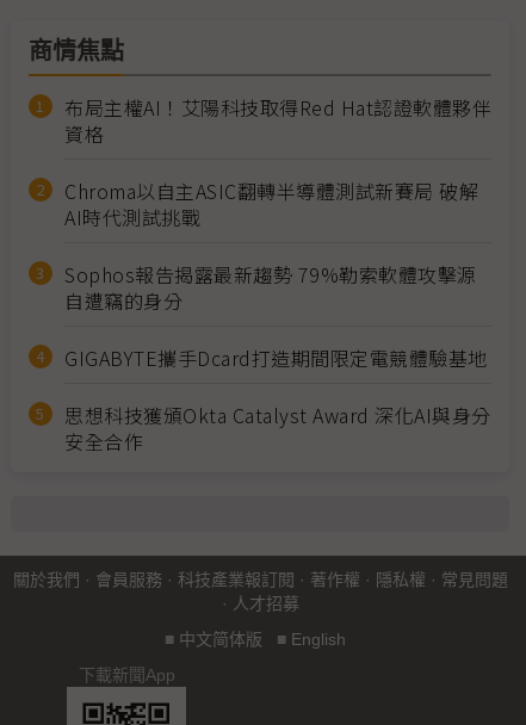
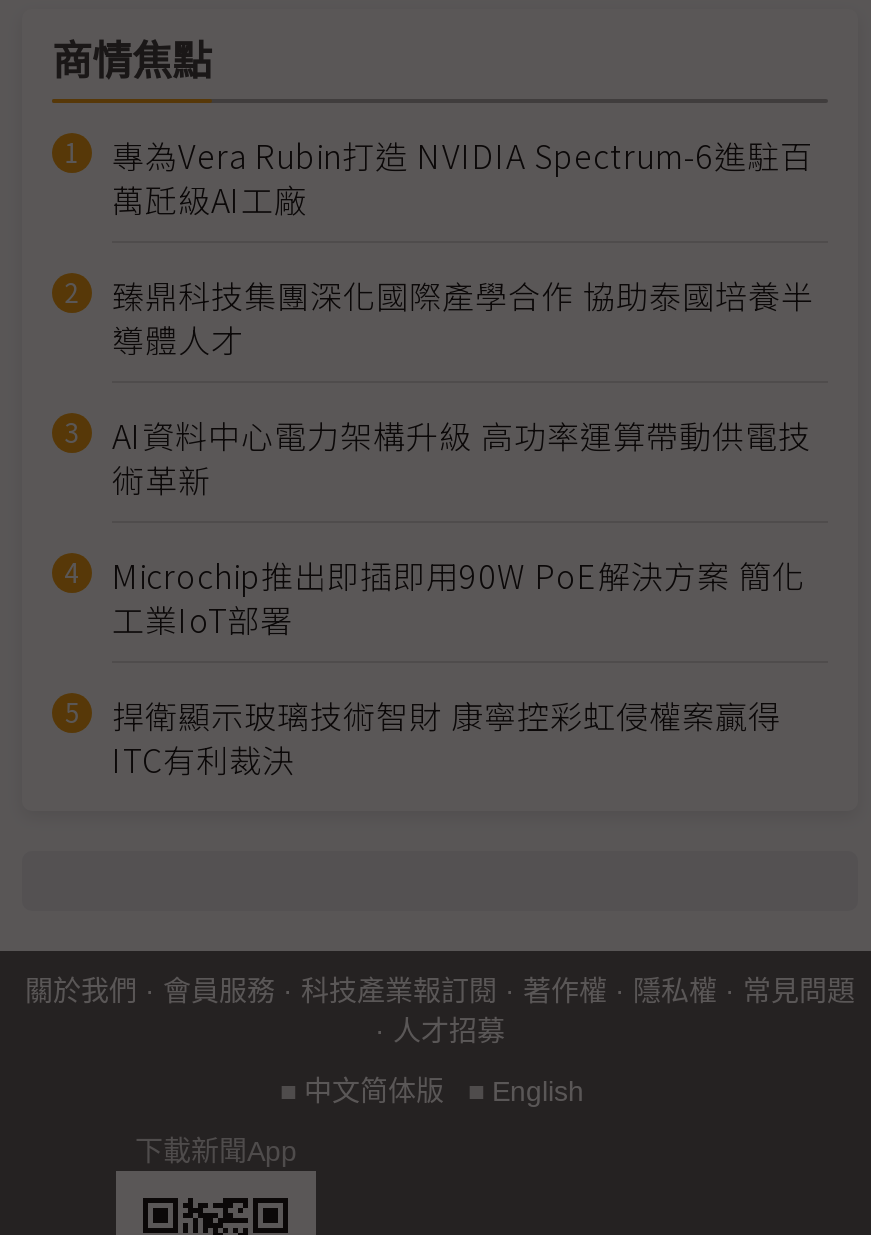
[64,93,491,148] 布局主權AI！艾陽科技取得Red Hat認證軟體夥伴 | 資格 -> [112,131,813,223] 專為Vera Rubin打造 NVIDIA Spectrum-6進駐百 | 萬瓩級AI工廠
[64,177,478,232] Chroma以自主ASIC翻轉半導體測試新賽局 破解 | AI時代測試挑戰 -> [112,271,814,363] 臻鼎科技集團深化國際產學合作 協助泰國培養半 | 導體人才
[64,260,477,315] Sophos報告揭露最新趨勢 79%勒索軟體攻擊源 | 自遭竊的身分 -> [112,411,811,503] AI資料中心電力架構升級 高功率運算帶動供電技 | 術革新
[64,344,487,372] GIGABYTE攜手Dcard打造期間限定電競體驗基地 -> [112,551,805,643] Microchip推出即插即用90W PoE解決方案 簡化 | 工業IoT部署
[64,401,491,456] 思想科技獲頒Okta Catalyst Award 深化AI與身分 | 安全合作 -> [112,691,781,783] 捍衛顯示玻璃技術智財 康寧控彩虹侵權案贏得 | ITC有利裁決

